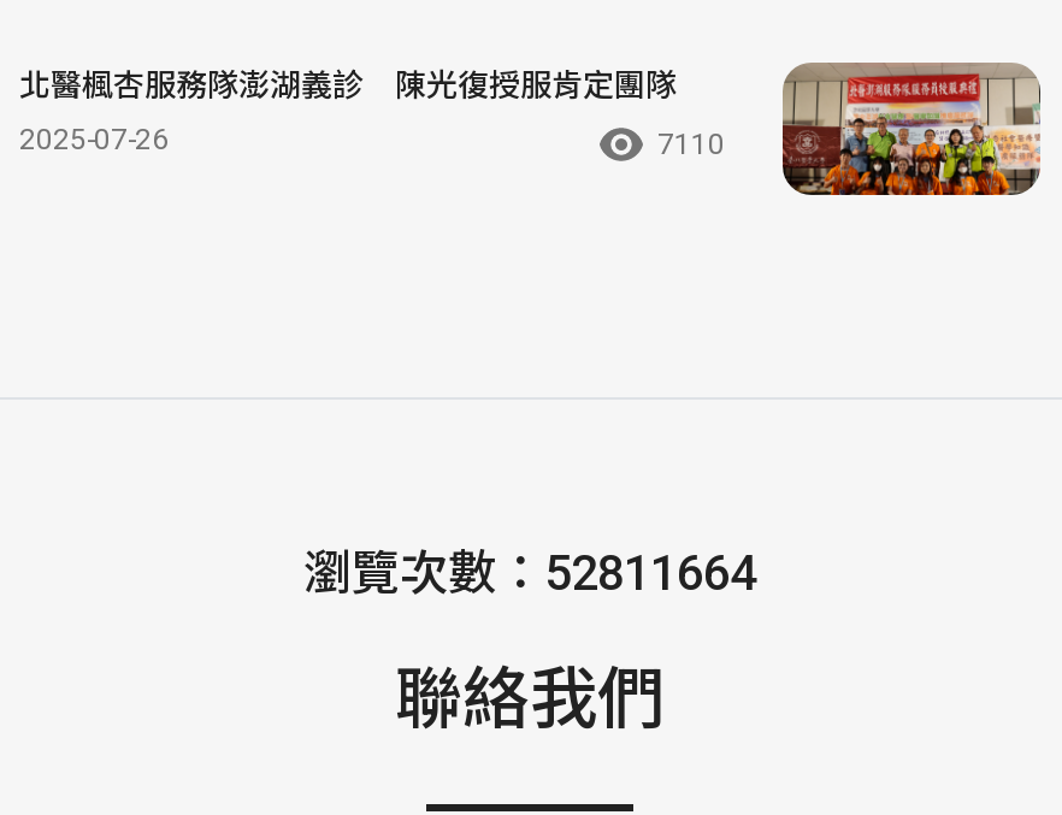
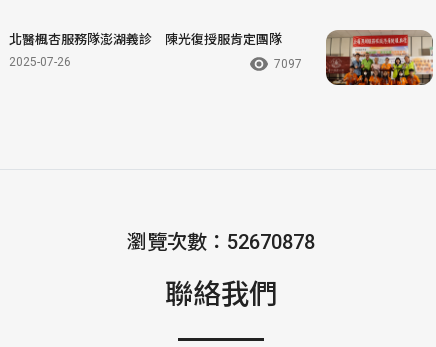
[657,127,725,161] 7110 -> [274,57,302,71] 7097
[303,545,756,603] 瀏覽次數：52811664 -> [127,230,315,254] 瀏覽次數：52670878

